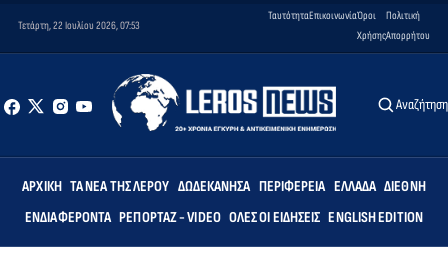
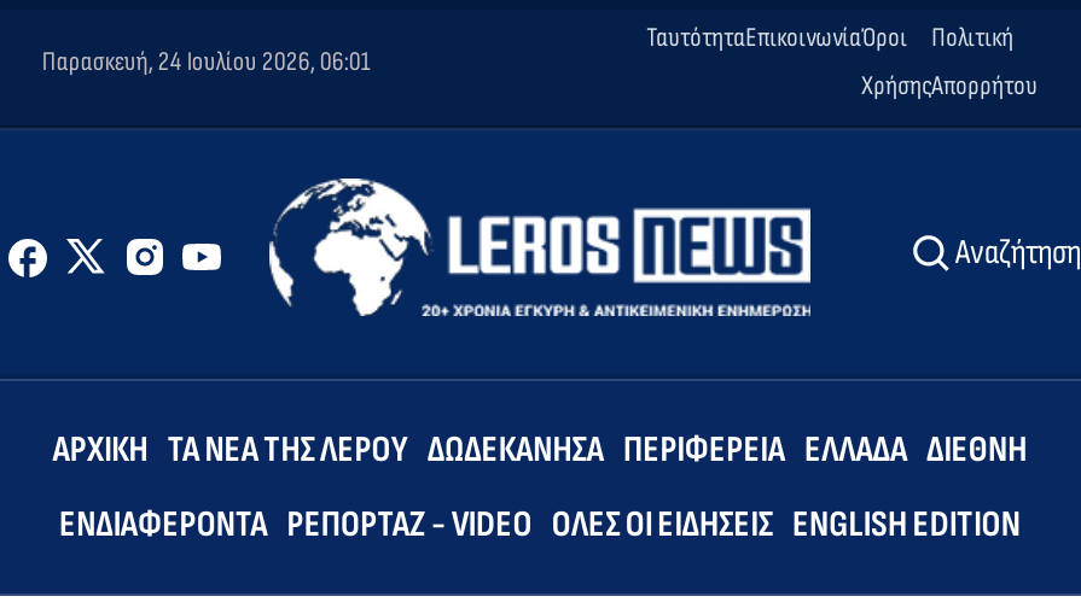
[18,19,140,32] Τετάρτη, 22 Ιουλίου 2026, 07:53 -> [42,46,371,77] Παρασκευή, 24 Ιουλίου 2026, 06:01

